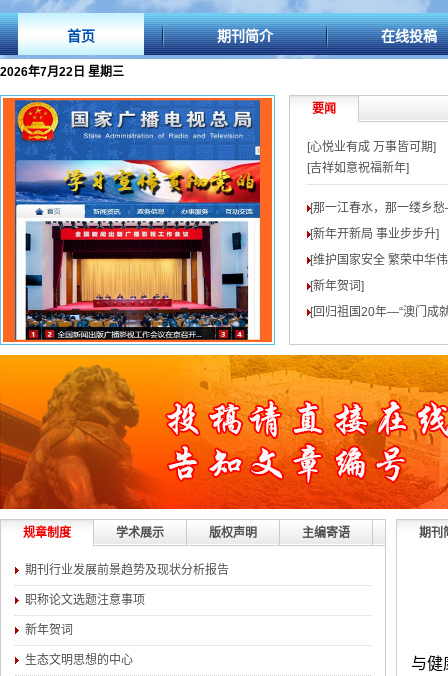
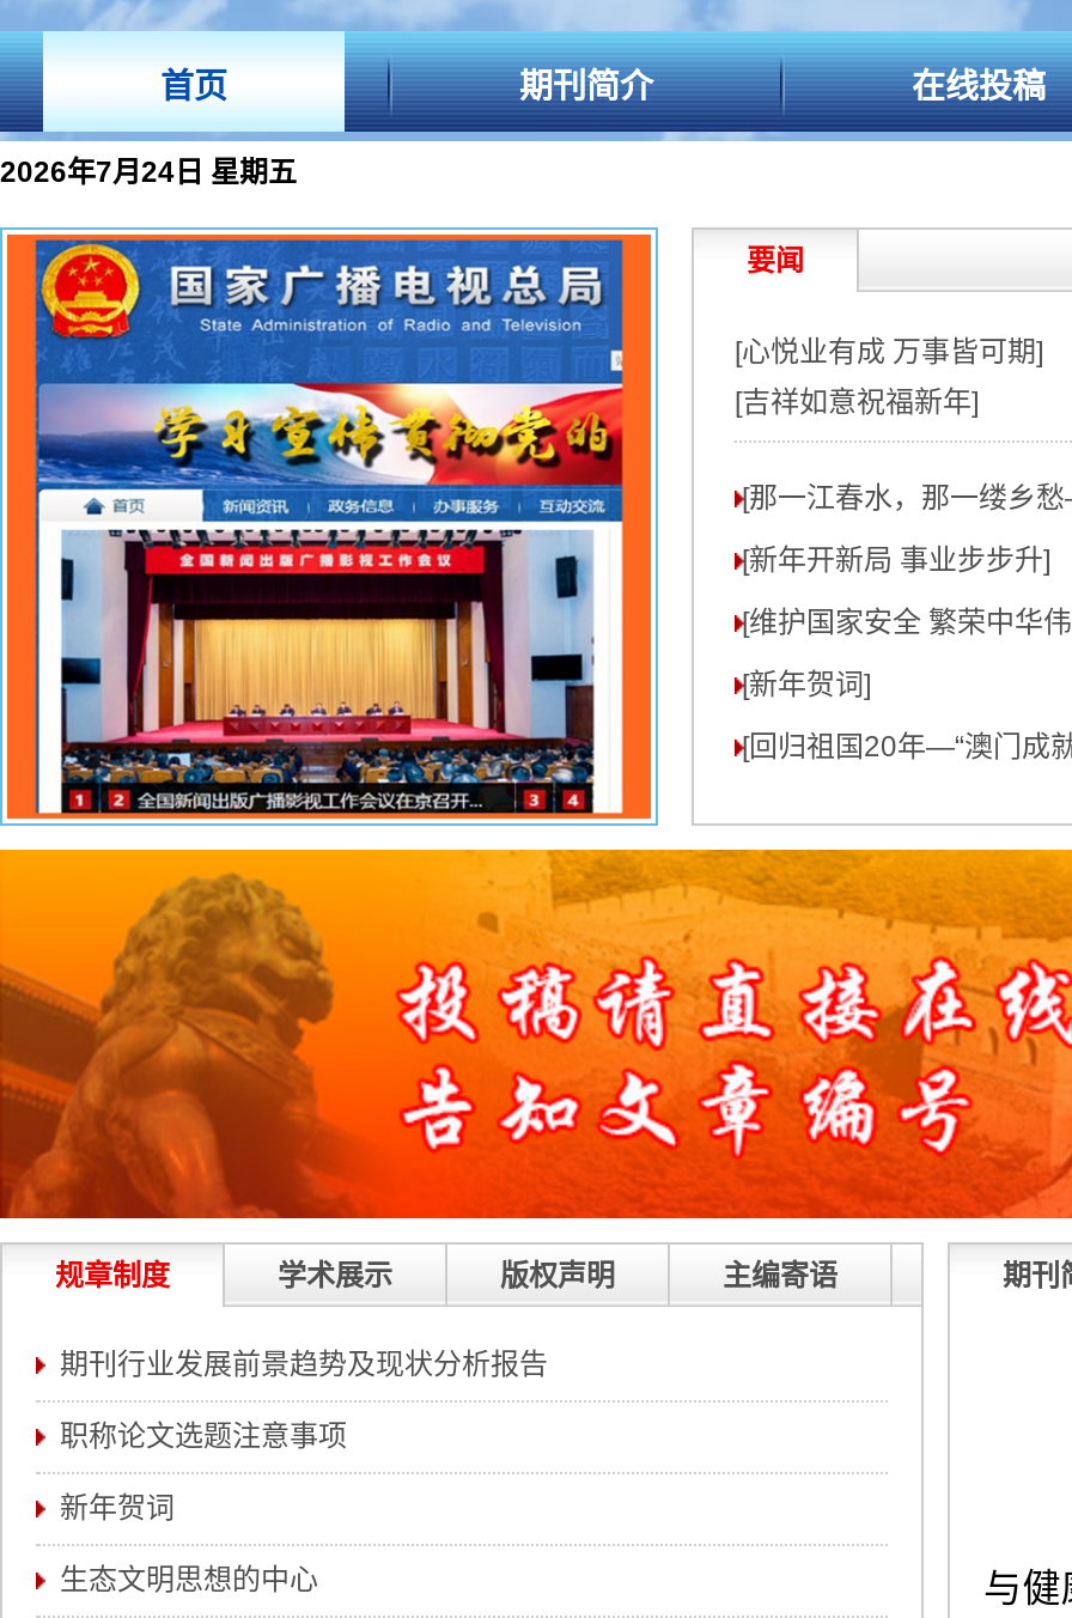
[0,65,124,79] 2026年7月22日 星期三 -> [0,156,297,189] 2026年7月24日 星期五

